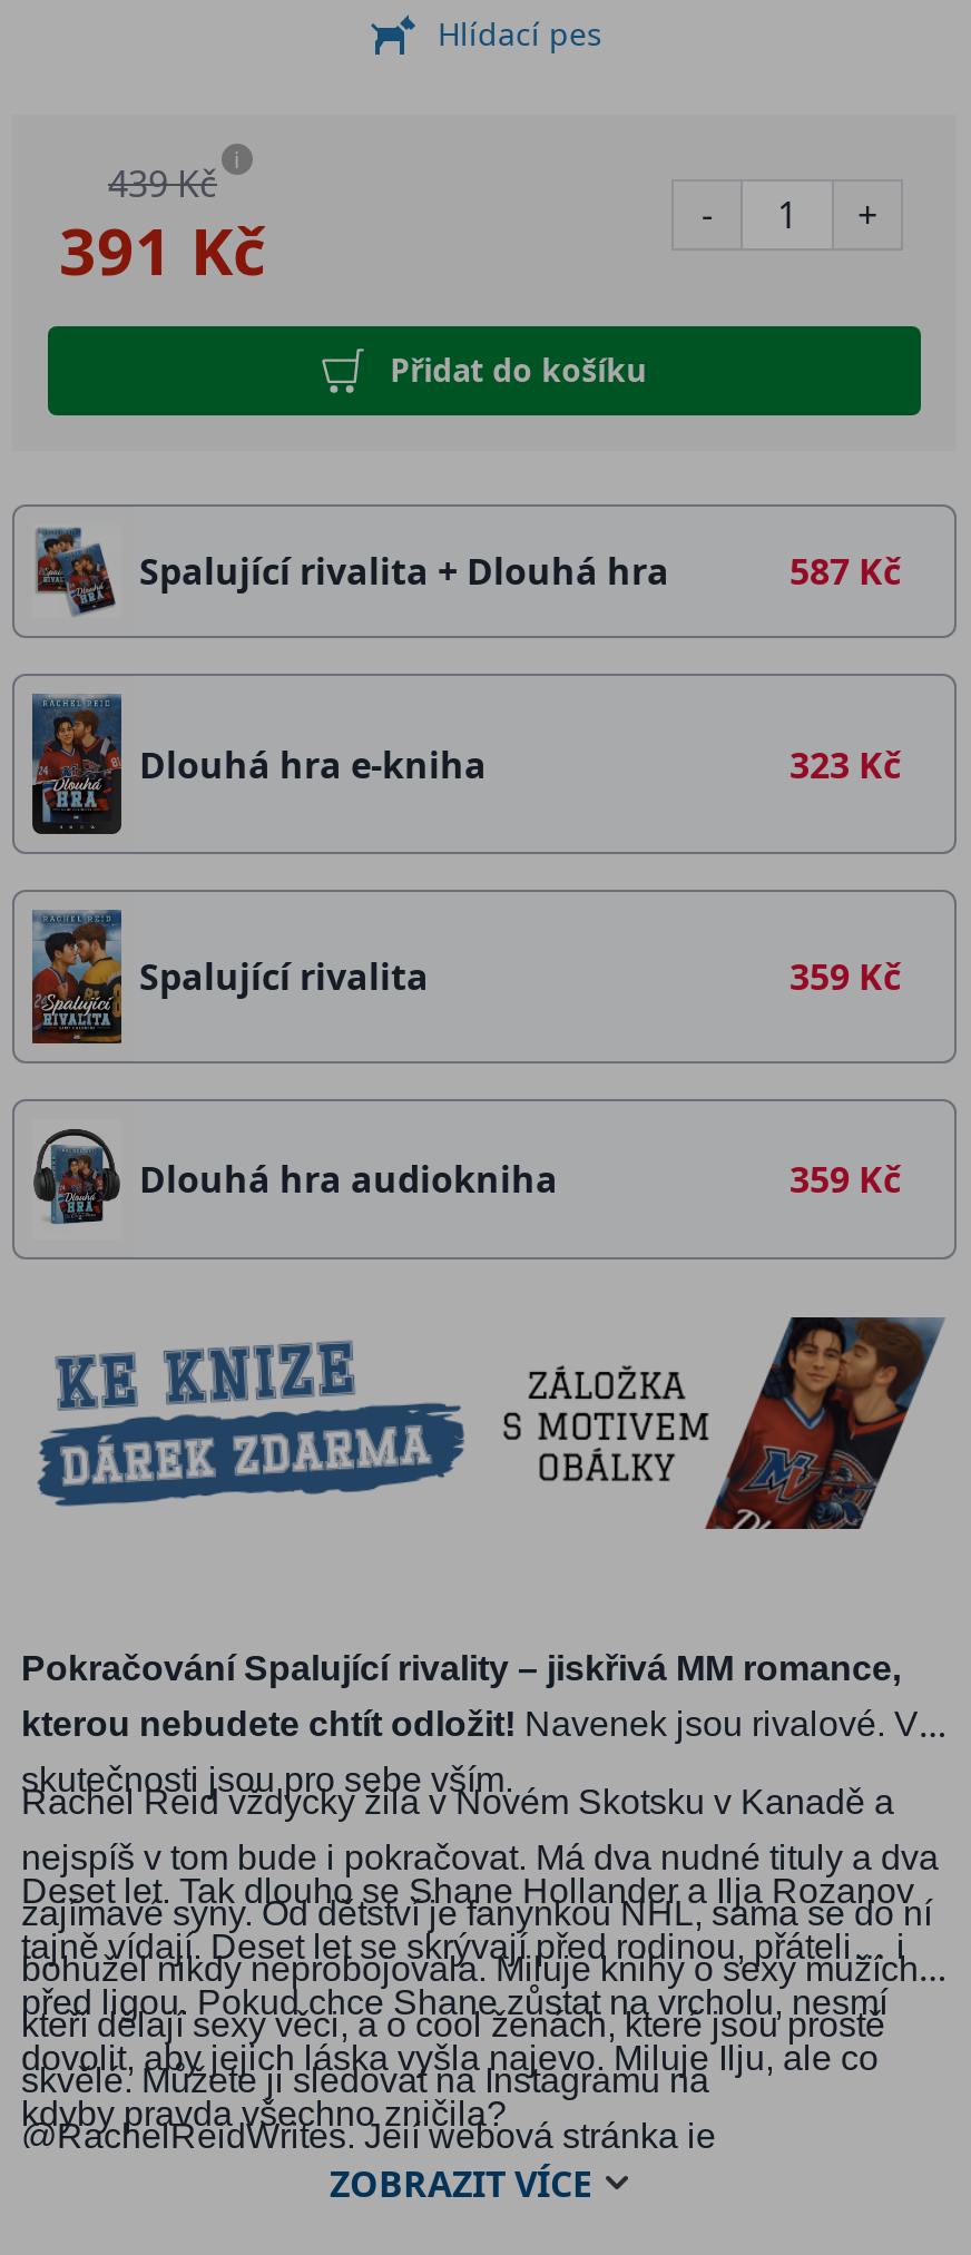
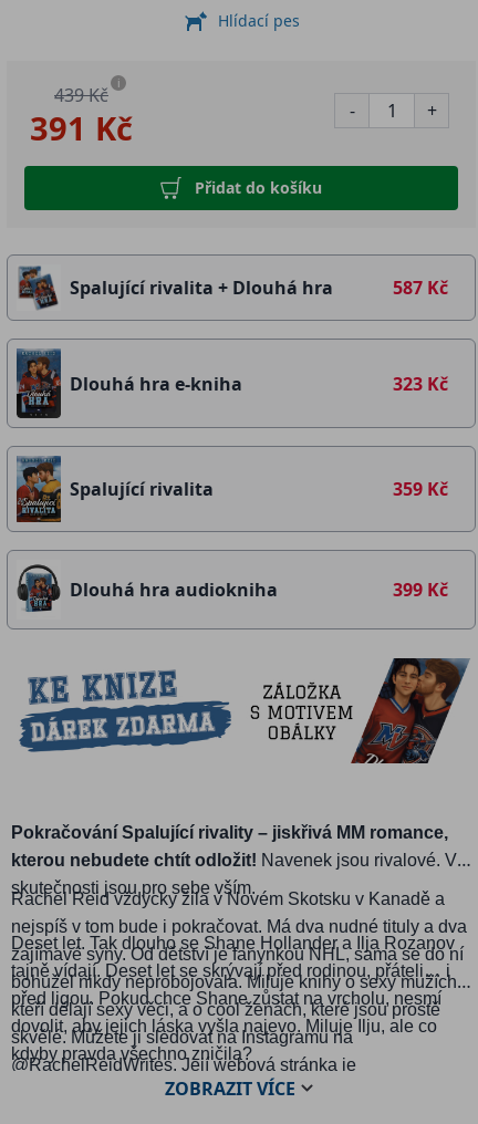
[789,1155,901,1204] 359 Kč -> [393,577,448,602] 399 Kč

